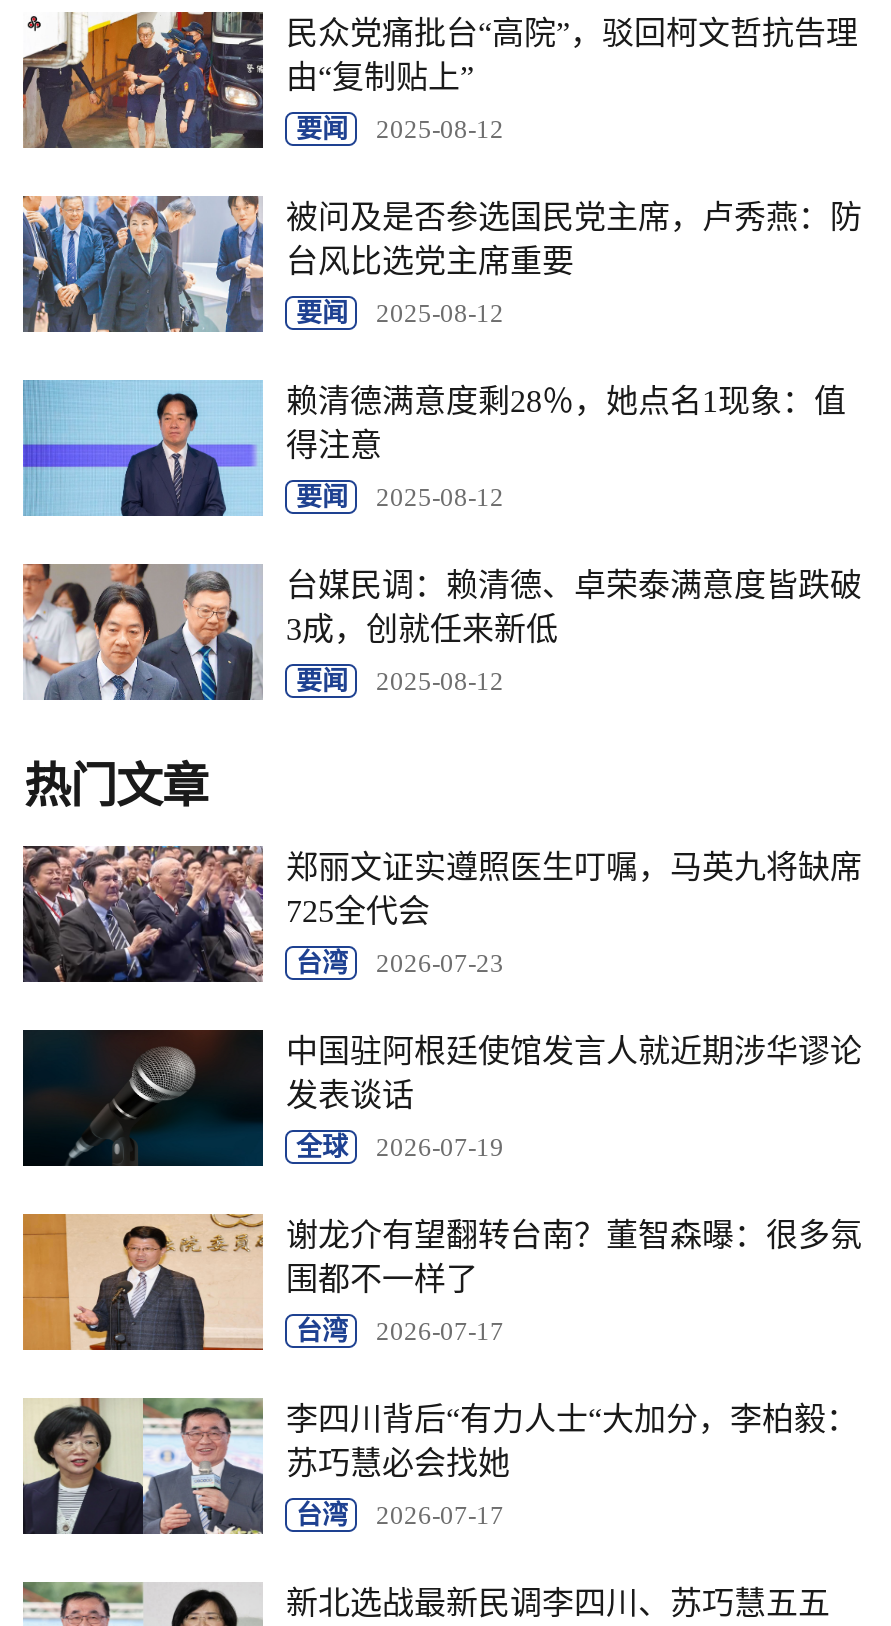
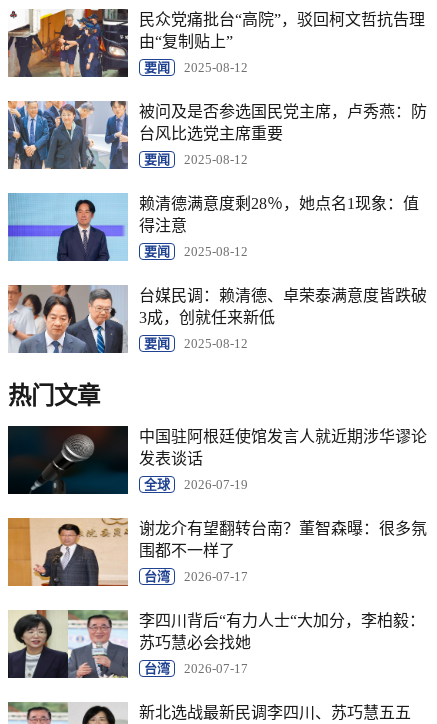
[21,844,862,984] [image] | 郑丽文证实遵照医生叮嘱，马英九将缺席 | 725全代会 | 台湾 | 2026-07-23 -> none

